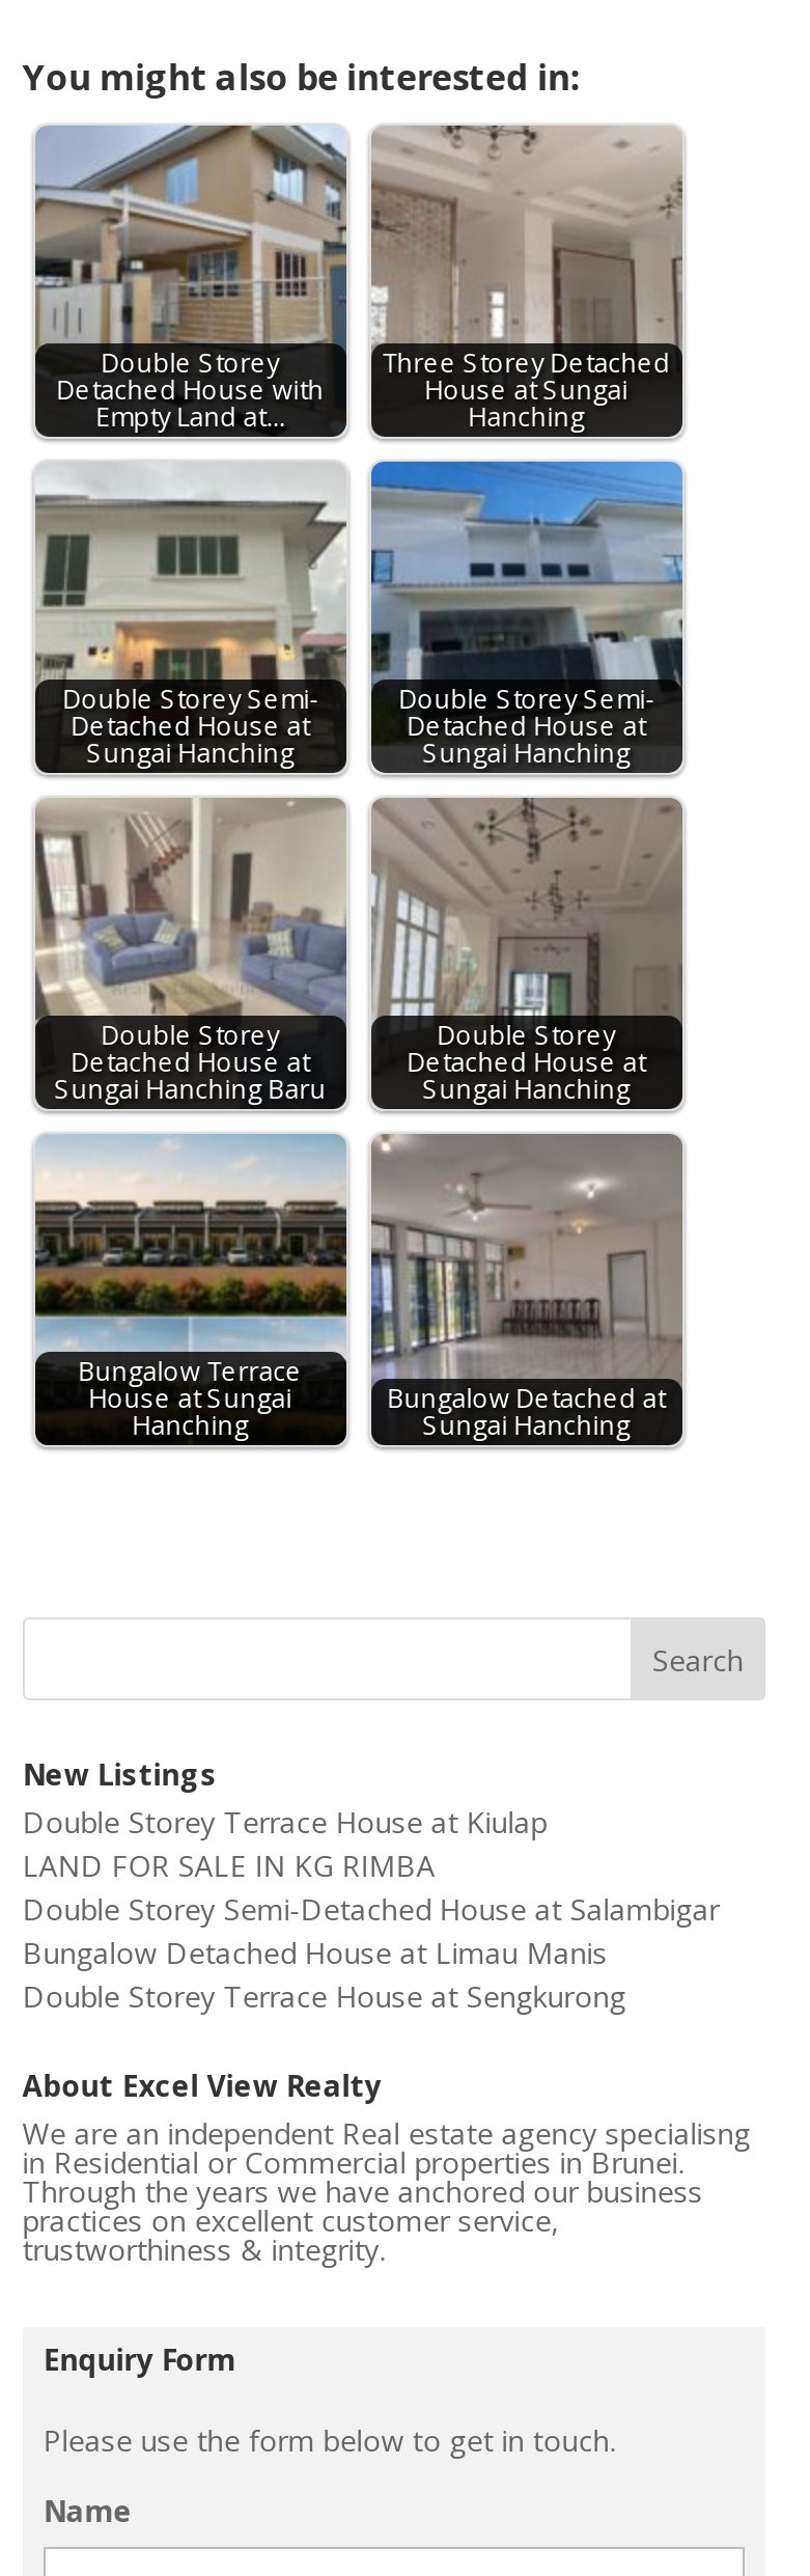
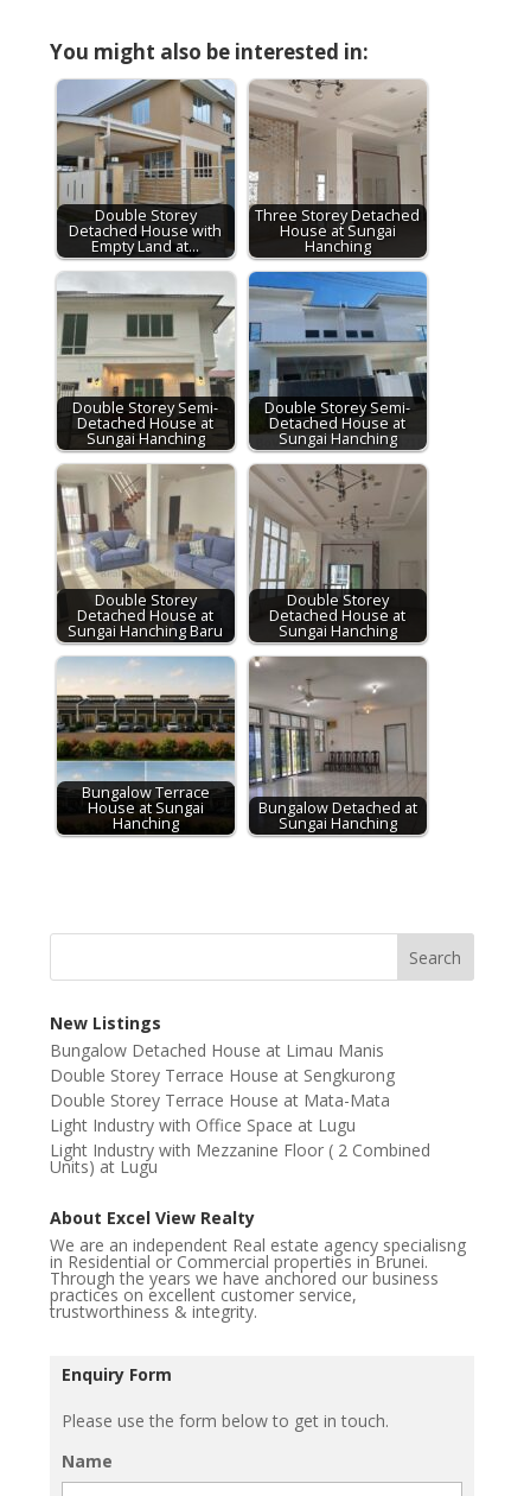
[22,1802,719,1929] Double Storey Terrace House at Kiulap | LAND FOR SALE IN KG RIMBA | Double Storey Semi-Detached House at Salambigar -> none
moved [22,1933,626,2016] -> [50,1039,395,1087]: Bungalow Detached House at Limau Manis | Double Storey Terrace House at Sengkurong
none -> [50,1089,430,1178] Double Storey Terrace House at Mata-Mata | Light Industry with Office Space at Lugu | Light Industry with Mezzanine Floor ( 2 Combined | Units) at Lugu

